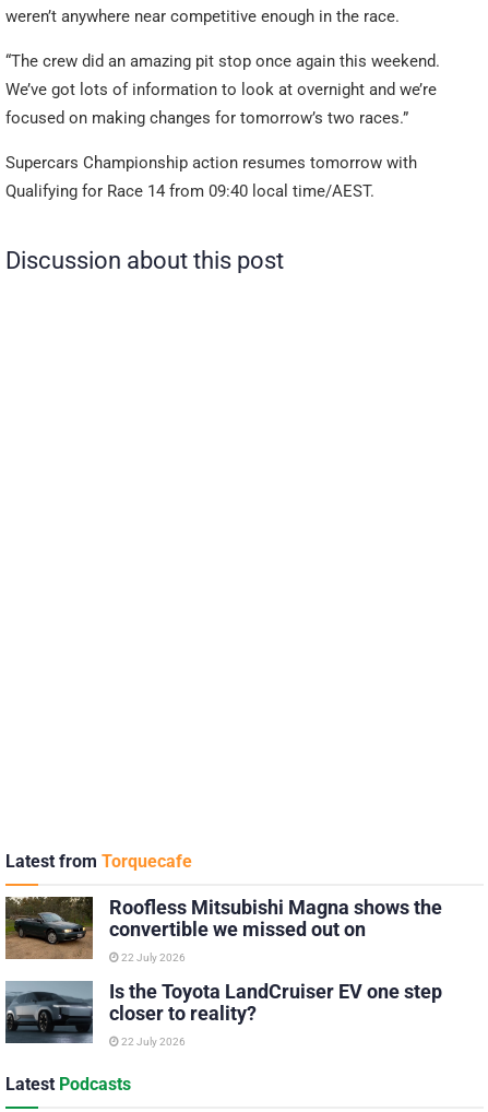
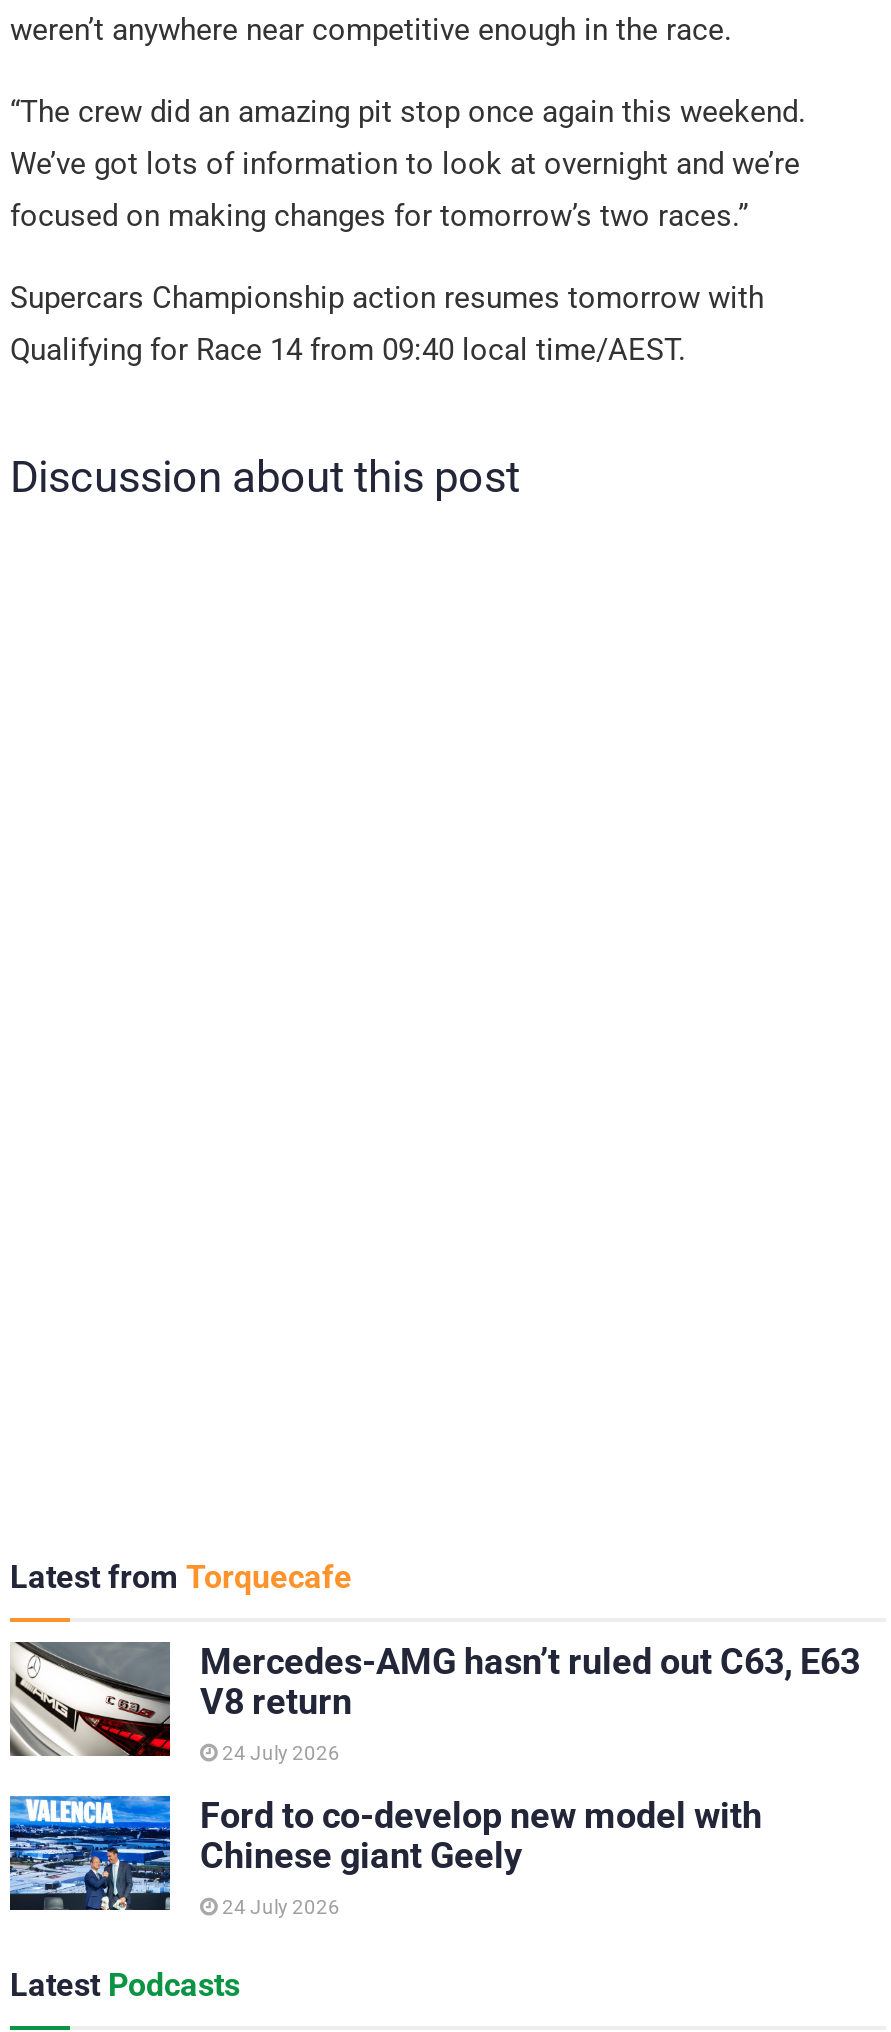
[4,896,442,960] [image] | Roofless Mitsubishi Magna shows the | convertible we missed out on -> [8,1640,860,1758] [image] | Mercedes-AMG hasn’t ruled out C63, E63 | V8 return
[119,952,186,964] 22 July 2026 -> [218,1742,340,1764] 24 July 2026
[4,980,442,1044] [image] | Is the Toyota LandCruiser EV one step | closer to reality? -> [8,1794,762,1912] [image] | Ford to co-develop new model with | Chinese giant Geely
[119,1036,186,1048] 22 July 2026 -> [218,1896,340,1918] 24 July 2026

